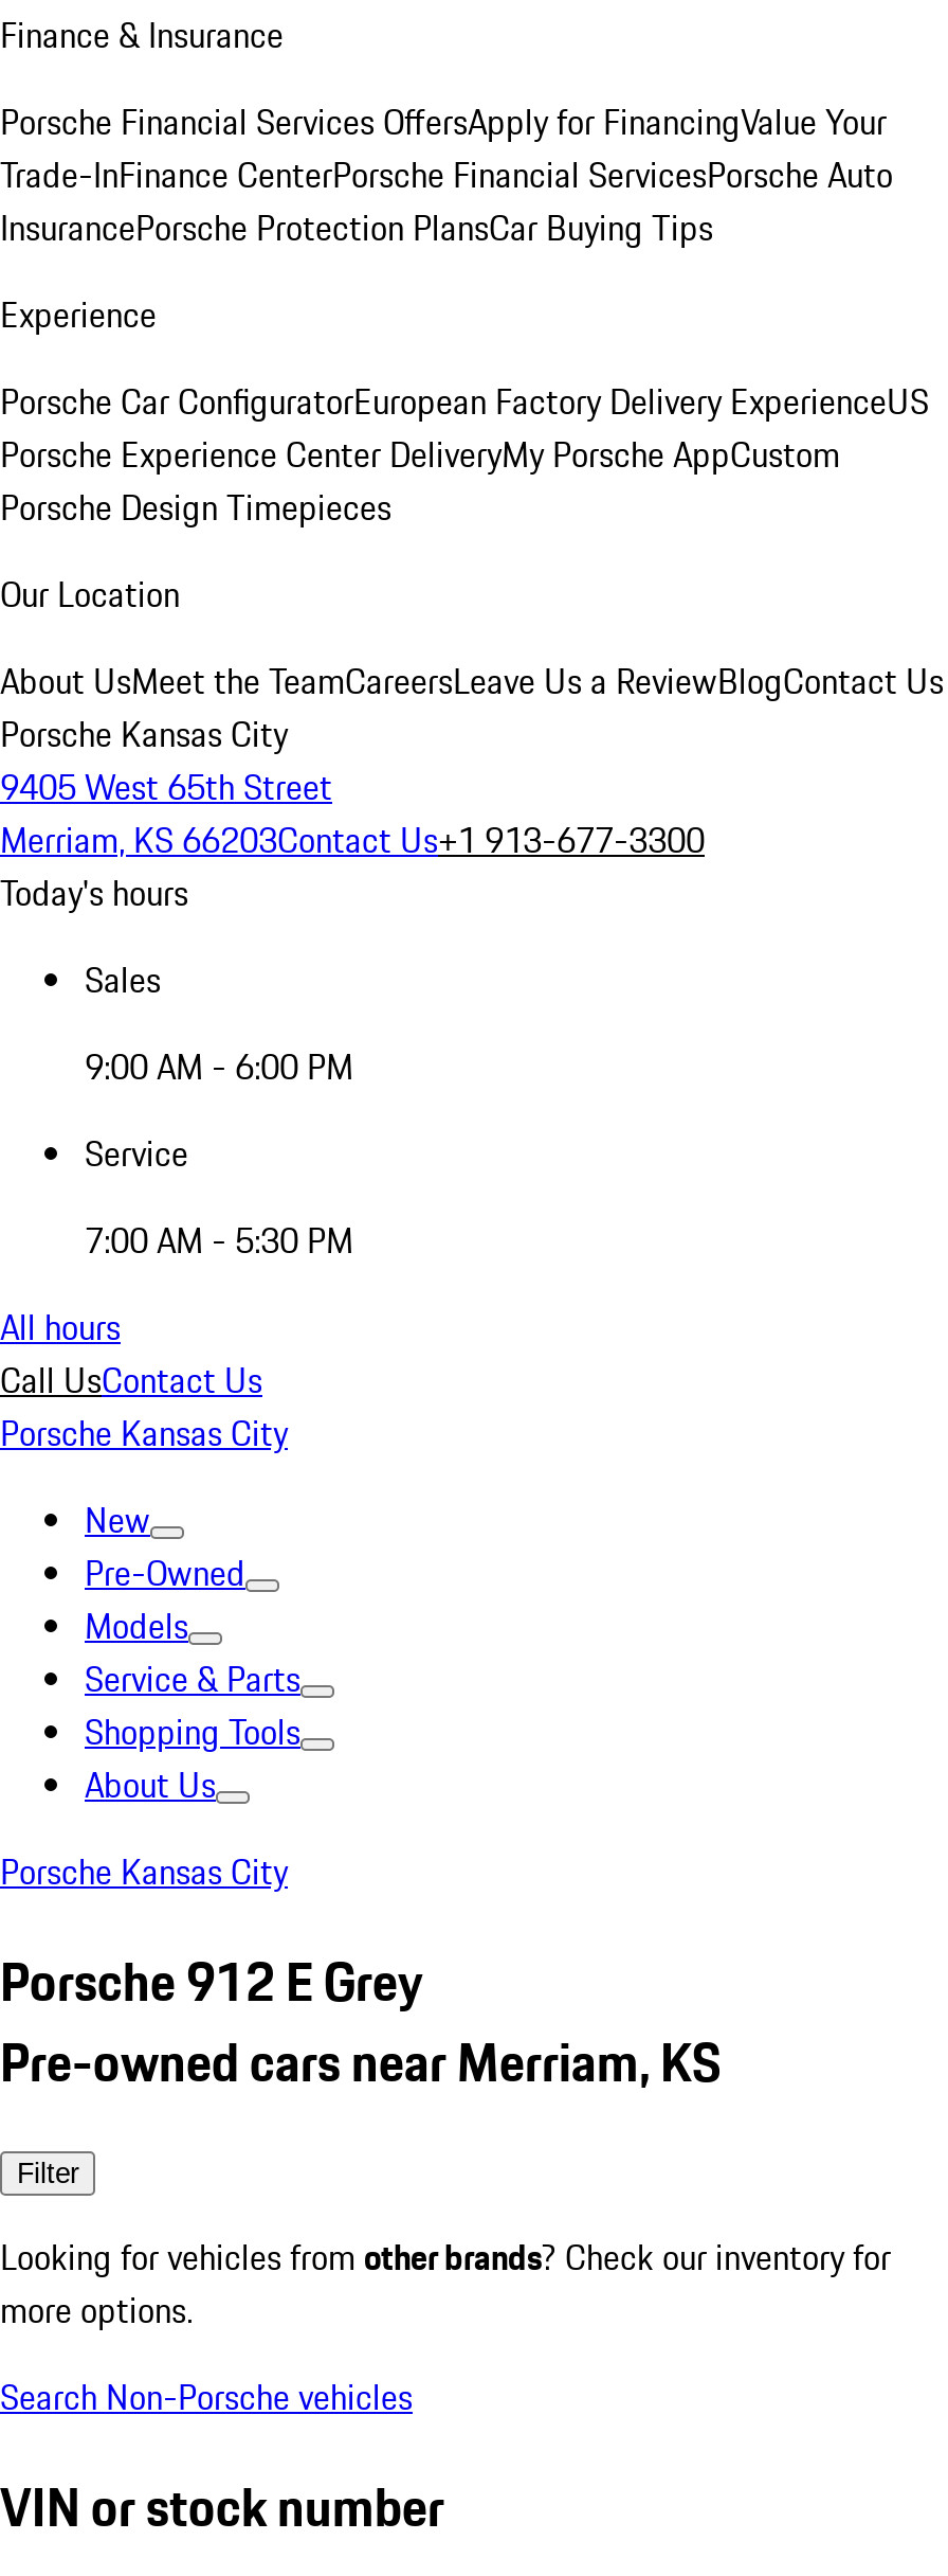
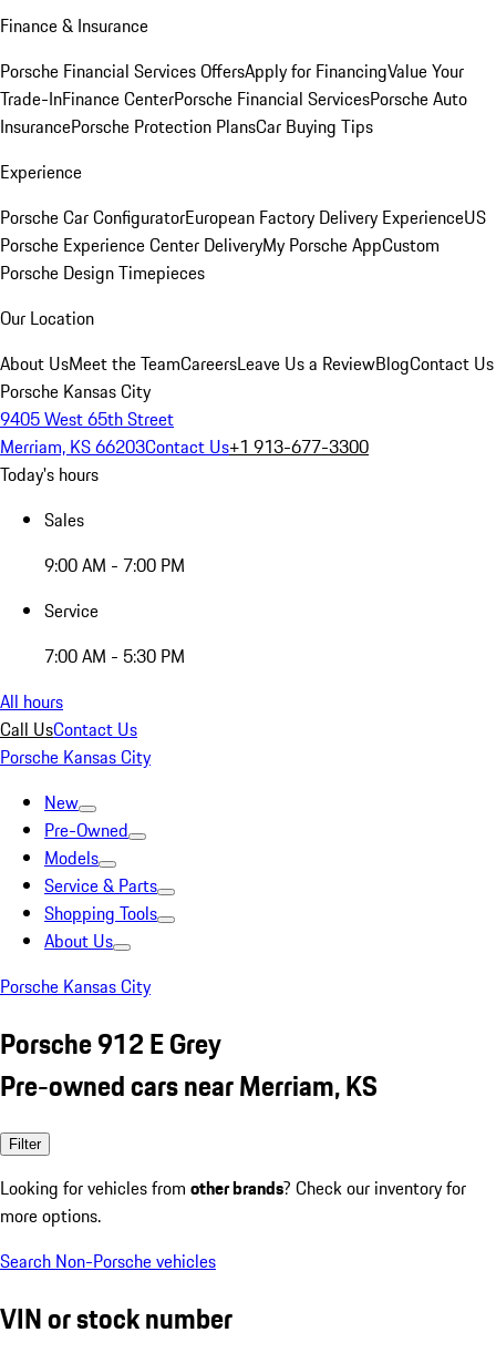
[85,1041,353,1092] 9:00 AM - 6:00 PM -> [44,552,185,578] 9:00 AM - 7:00 PM

